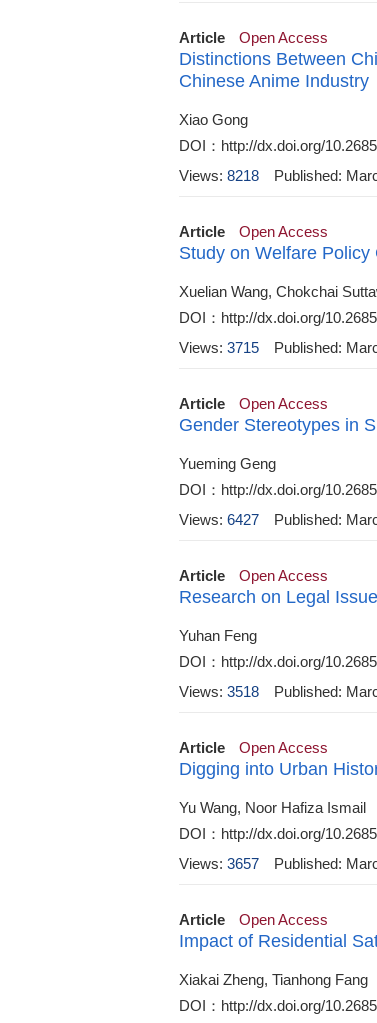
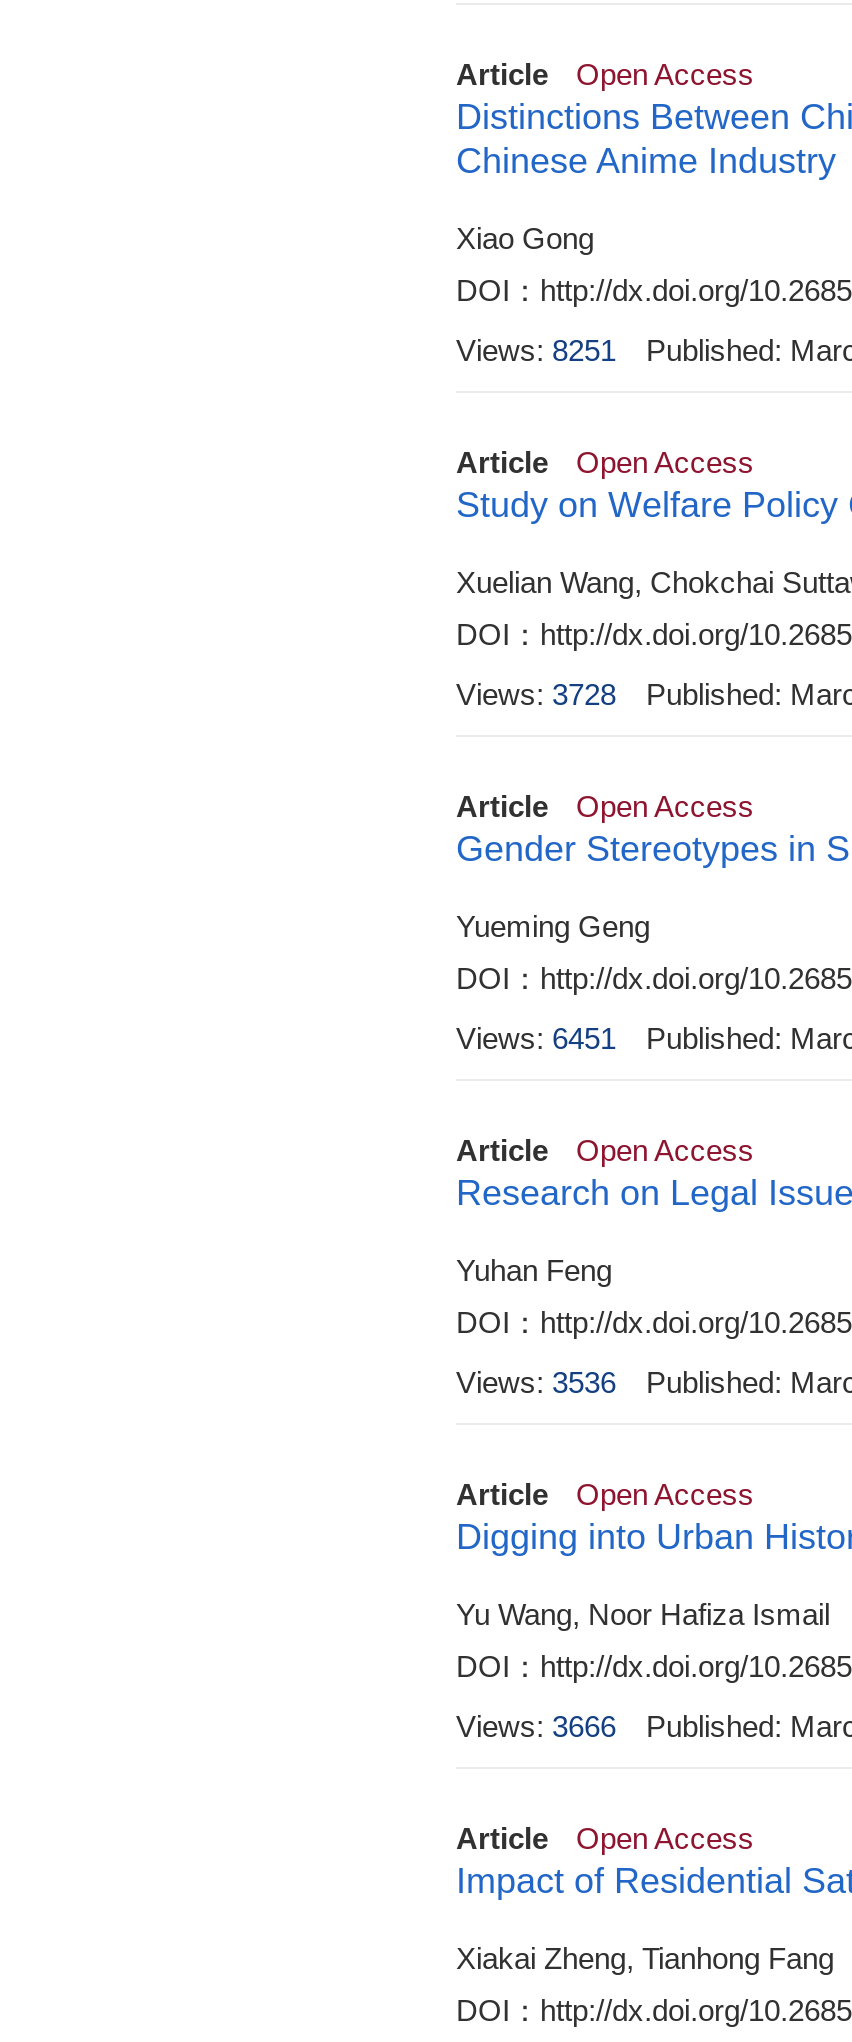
[179,167,259,184] Views: 8218 -> [456,333,616,367] Views: 8251
[179,339,259,356] Views: 3715 -> [456,677,616,711] Views: 3728
[179,511,259,528] Views: 6427 -> [456,1021,616,1055] Views: 6451
[179,683,259,700] Views: 3518 -> [456,1365,616,1399] Views: 3536
[179,855,259,872] Views: 3657 -> [456,1709,616,1743] Views: 3666

